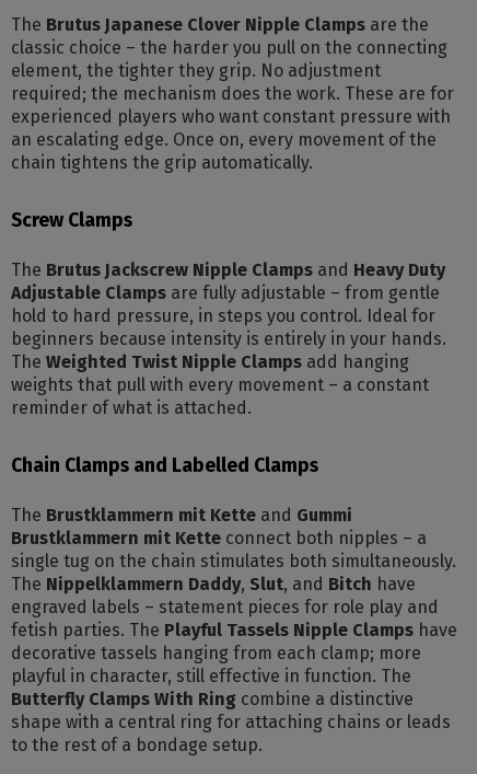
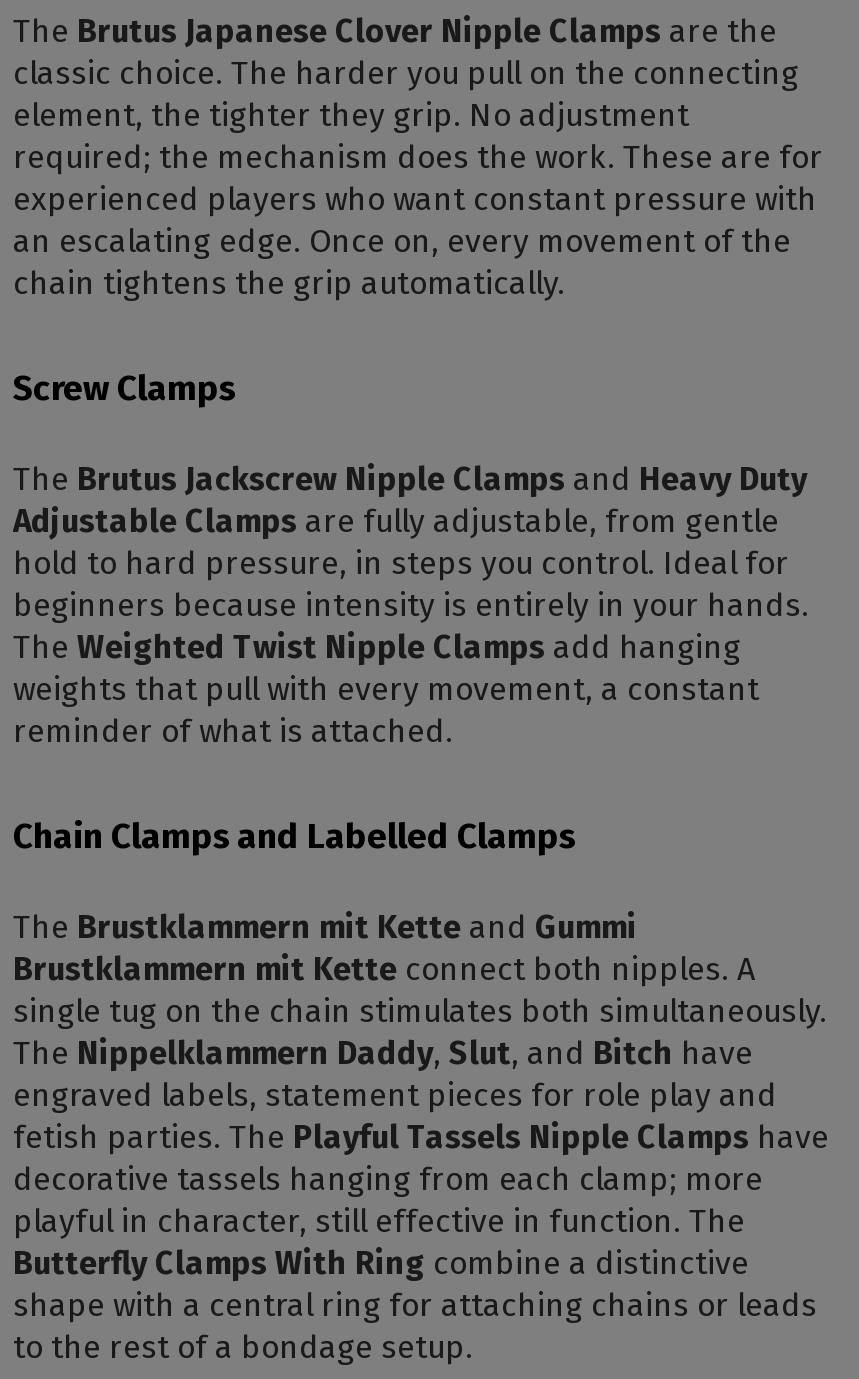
[11,37,447,58] classic choice – the harder you pull on the connecting -> [13,53,799,91] classic choice. The harder you pull on the connecting
[11,282,440,303] Adjustable Clamps are fully adjustable – from gentle -> [13,501,779,539] Adjustable Clamps are fully adjustable, from gentle
[11,374,429,395] weights that pull with every movement – a constant -> [13,669,759,707] weights that pull with every movement, a constant
[11,527,427,548] Brustklammern mit Kette connect both nipples – a -> [13,949,755,987] Brustklammern mit Kette connect both nipples. A
[11,596,439,617] engraved labels – statement pieces for role play and -> [13,1075,777,1113] engraved labels, statement pieces for role play and

